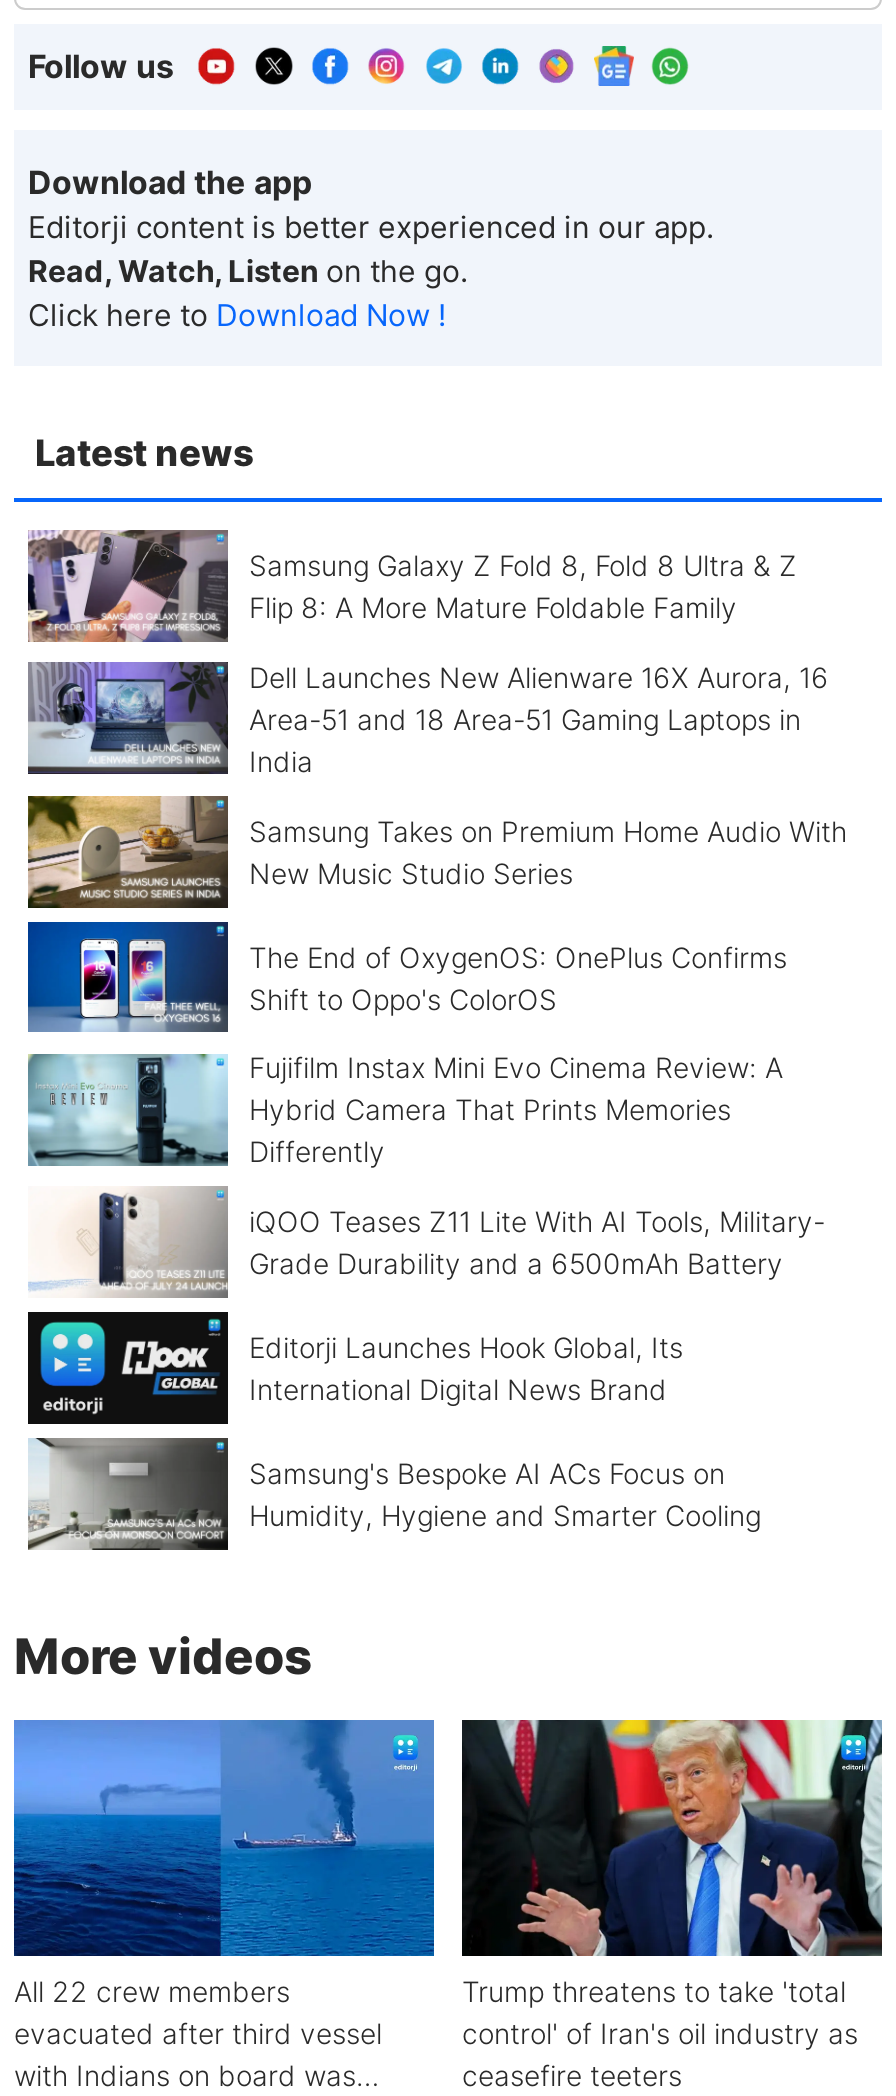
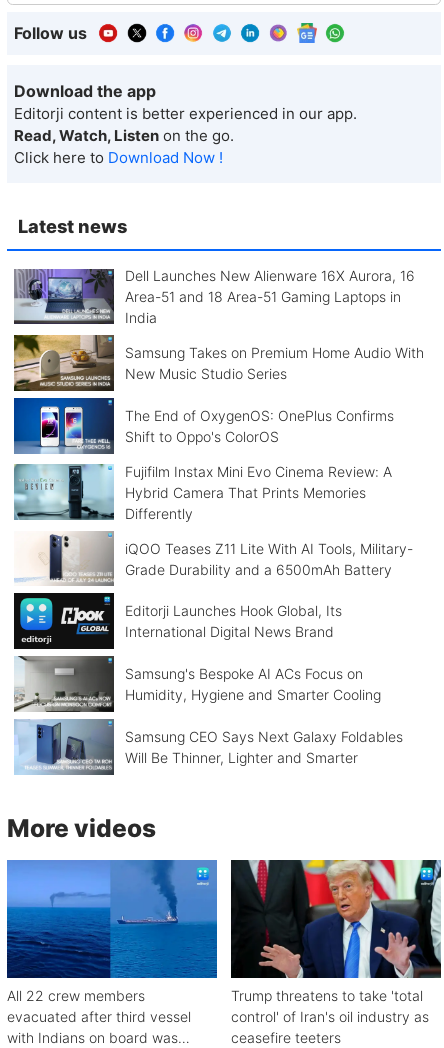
[28,528,797,644] [image] | Samsung Galaxy Z Fold 8, Fold 8 Ultra & Z | Flip 8: A More Mature Foldable Family -> none
moved [24,660,847,1532] -> [12,267,423,703]: [image] | Dell Launches New Alienware 16X Aurora, 16 | Area-51 and 18 Area-51 Gaming Laptops in | ... | Samsung's Bespoke AI ACs Focus on | Humidity, Hygiene and Smarter Cooling
none -> [14,719,402,775] [image] | Samsung CEO Says Next Galaxy Foldables | Will Be Thinner, Lighter and Smarter

